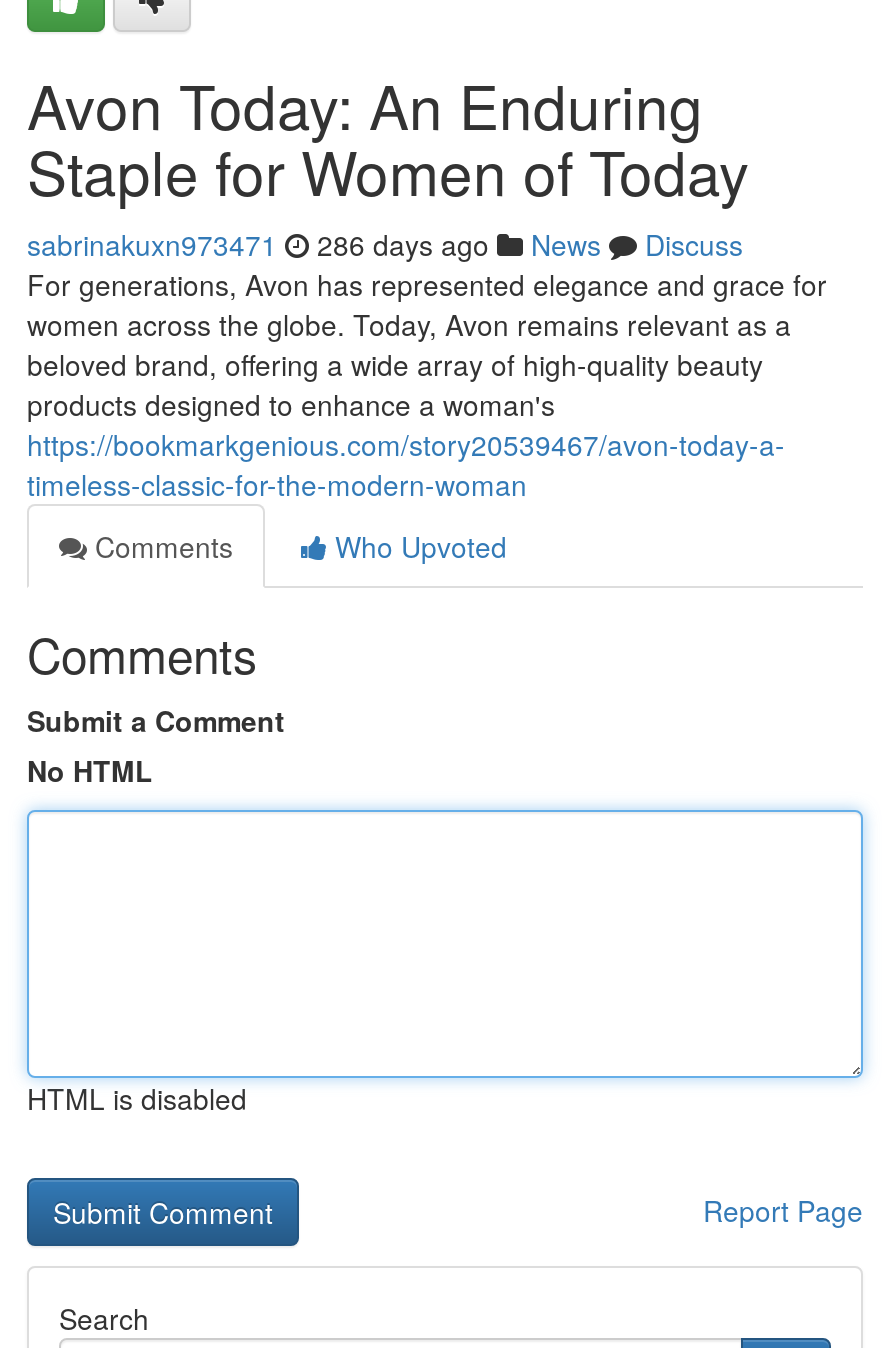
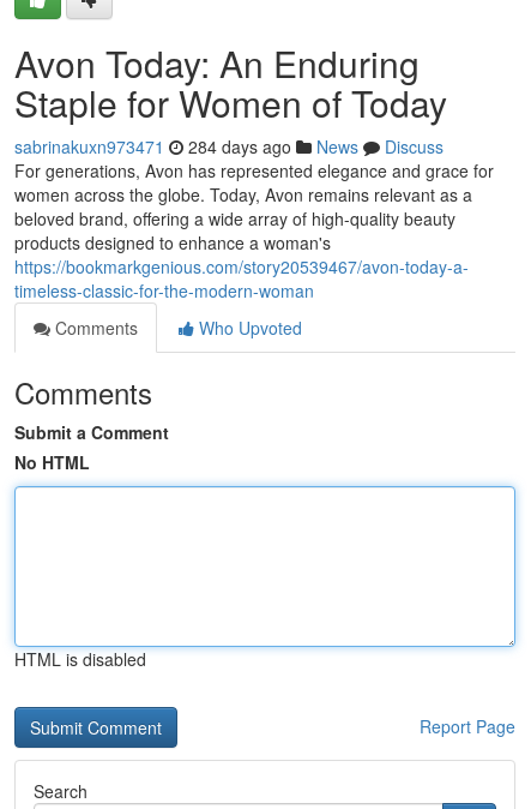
[27,224,743,264] sabrinakuxn973471 286 days ago News Discuss -> [14,134,443,158] sabrinakuxn973471 284 days ago News Discuss

